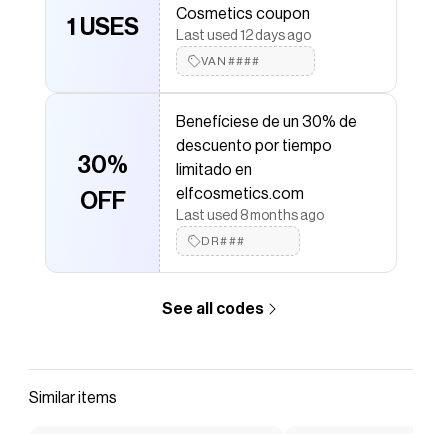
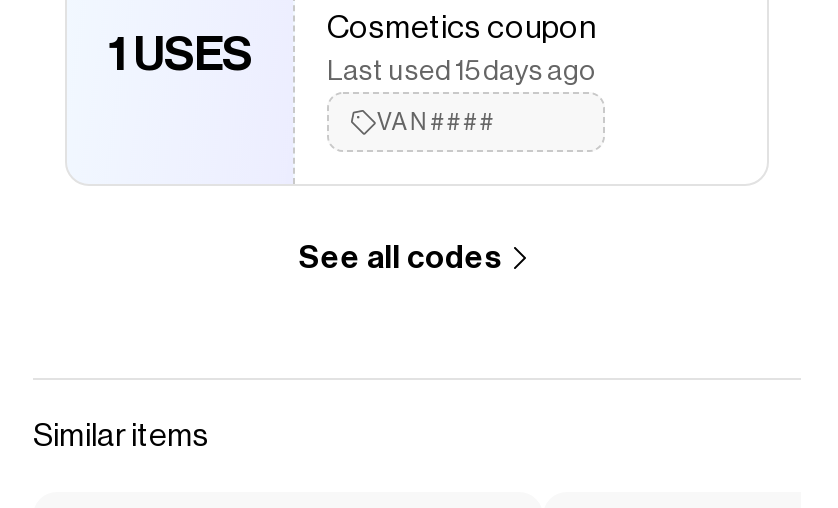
[176,29,311,43] Last used 12 days ago -> [327,58,595,86] Last used 15 days ago
[176,114,357,247] Benefíciese de un 30% de | descuento por tiempo | limitado en | elfcosmetics.com | Last used 8 months ago | DR### -> none
[77,153,128,213] 30% | OFF -> none

